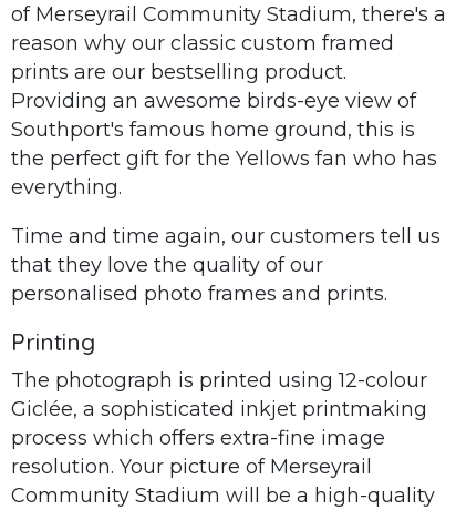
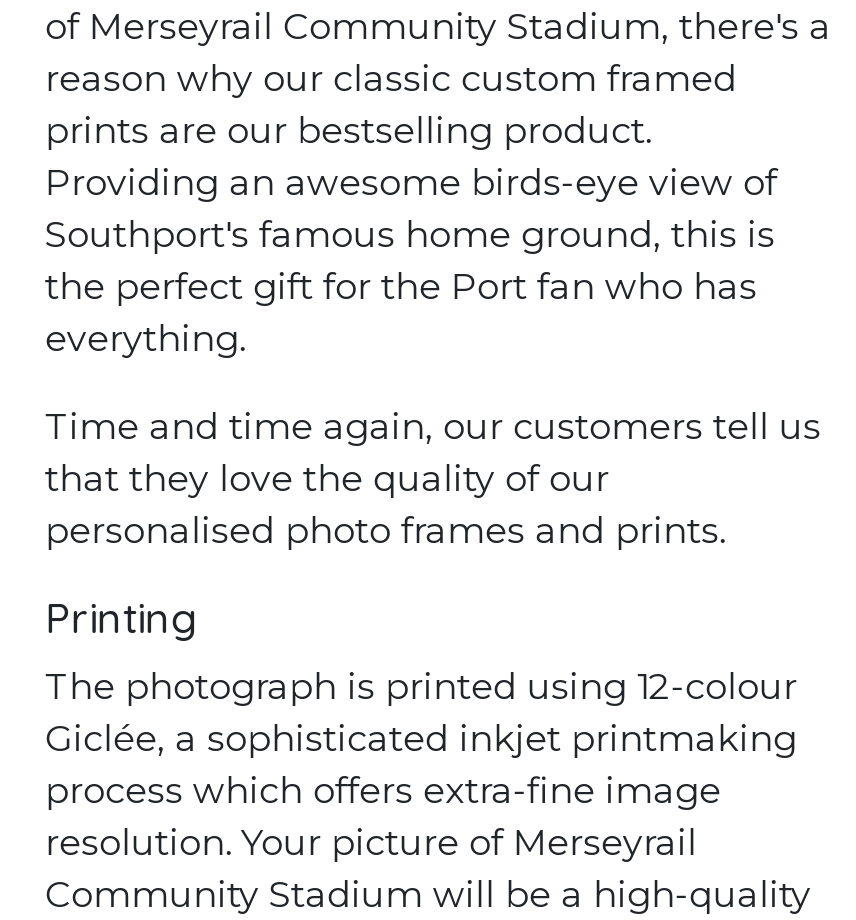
[11,147,437,170] the perfect gift for the Yellows fan who has -> [45,265,757,307] the perfect gift for the Port fan who has

